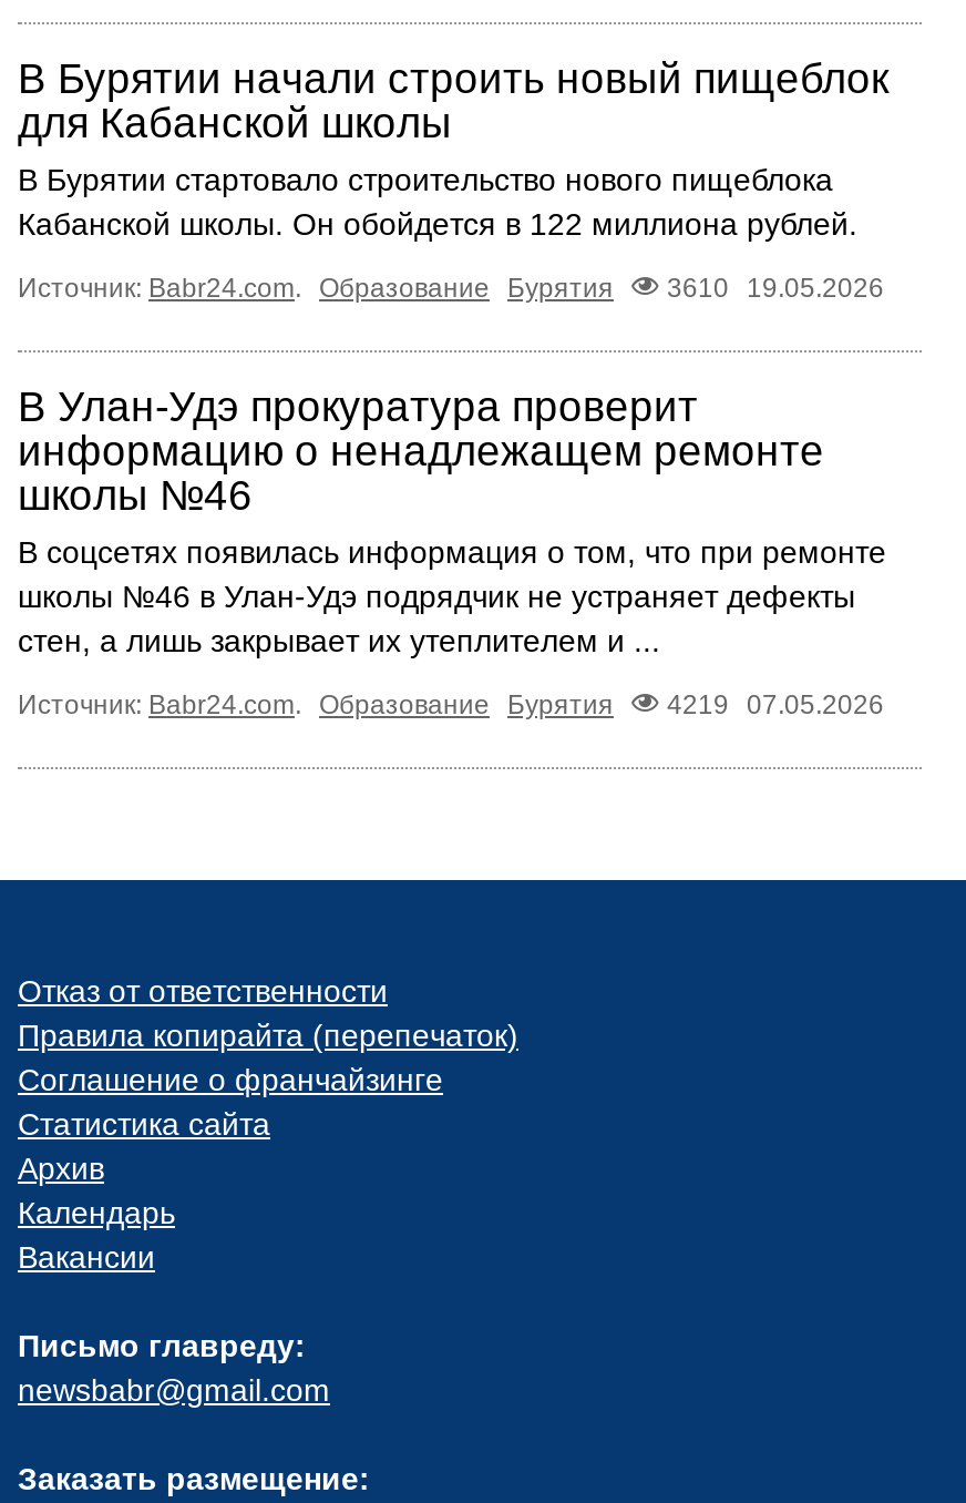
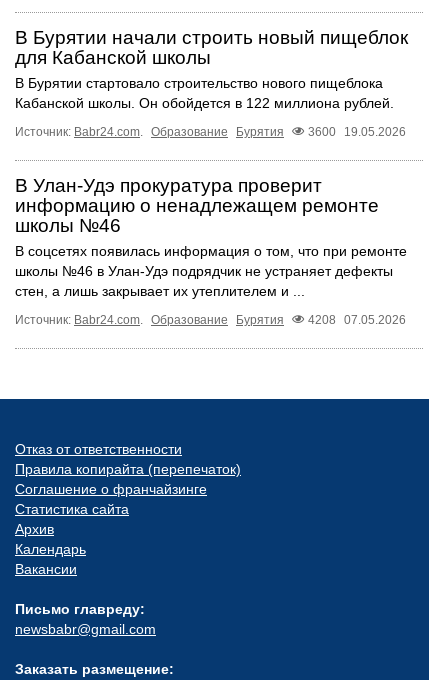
[18,273,884,304] Источник: Babr24.com. Образование Бурятия 3610 19.05.2026 -> [15,125,406,139] Источник: Babr24.com. Образование Бурятия 3600 19.05.2026
[18,690,884,721] Источник: Babr24.com. Образование Бурятия 4219 07.05.2026 -> [15,313,406,327] Источник: Babr24.com. Образование Бурятия 4208 07.05.2026

